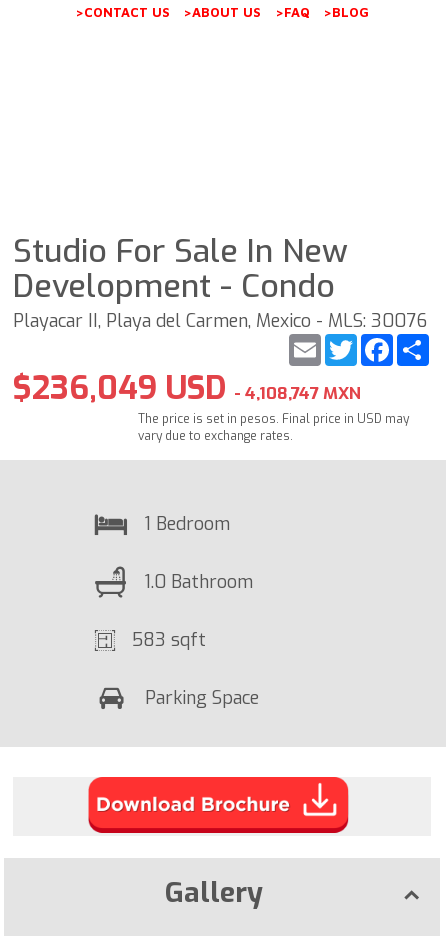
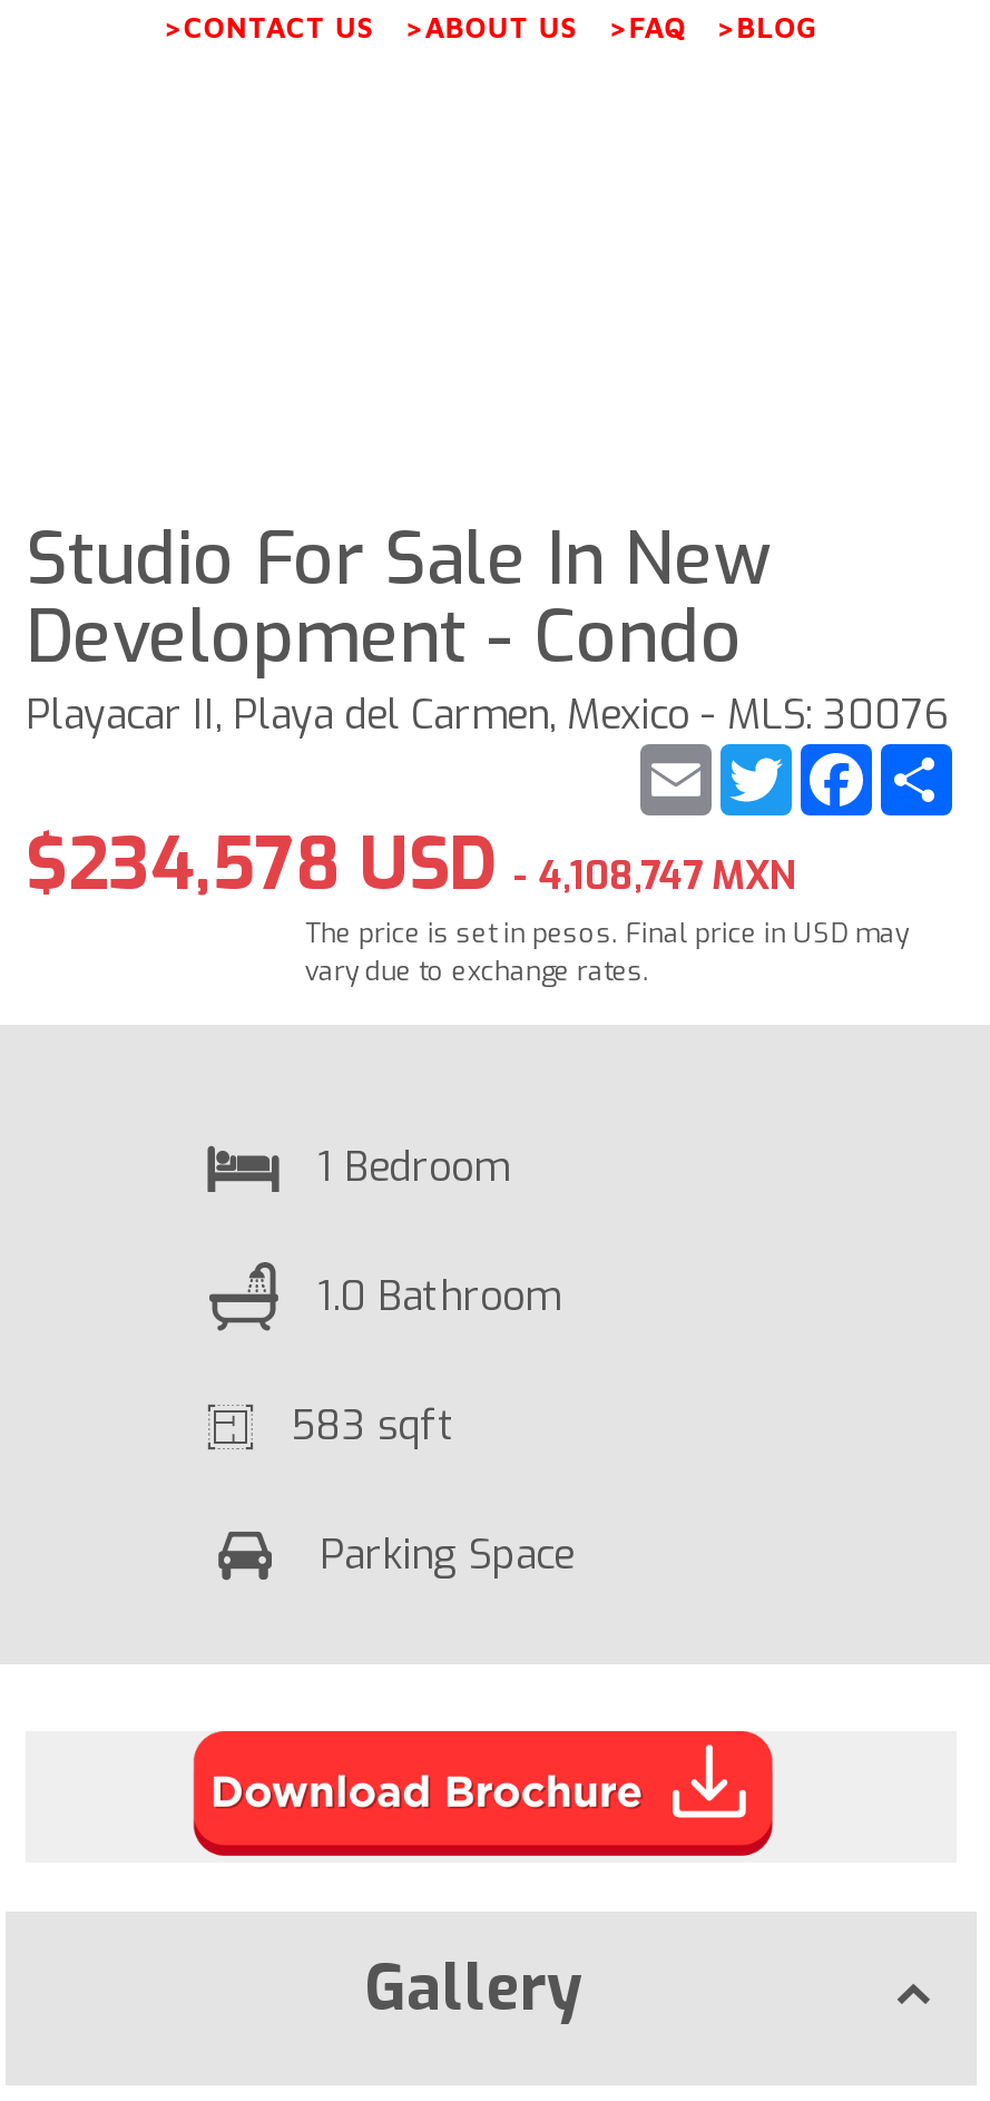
[13,367,361,409] $236,049 USD - 4,108,747 MXN -> [26,818,796,911] $234,578 USD - 4,108,747 MXN

